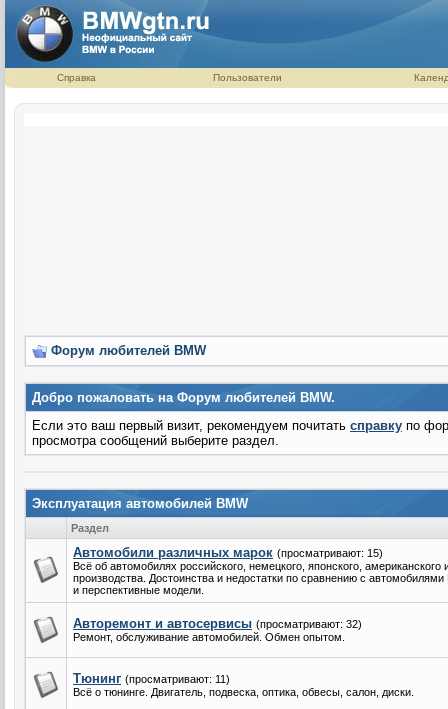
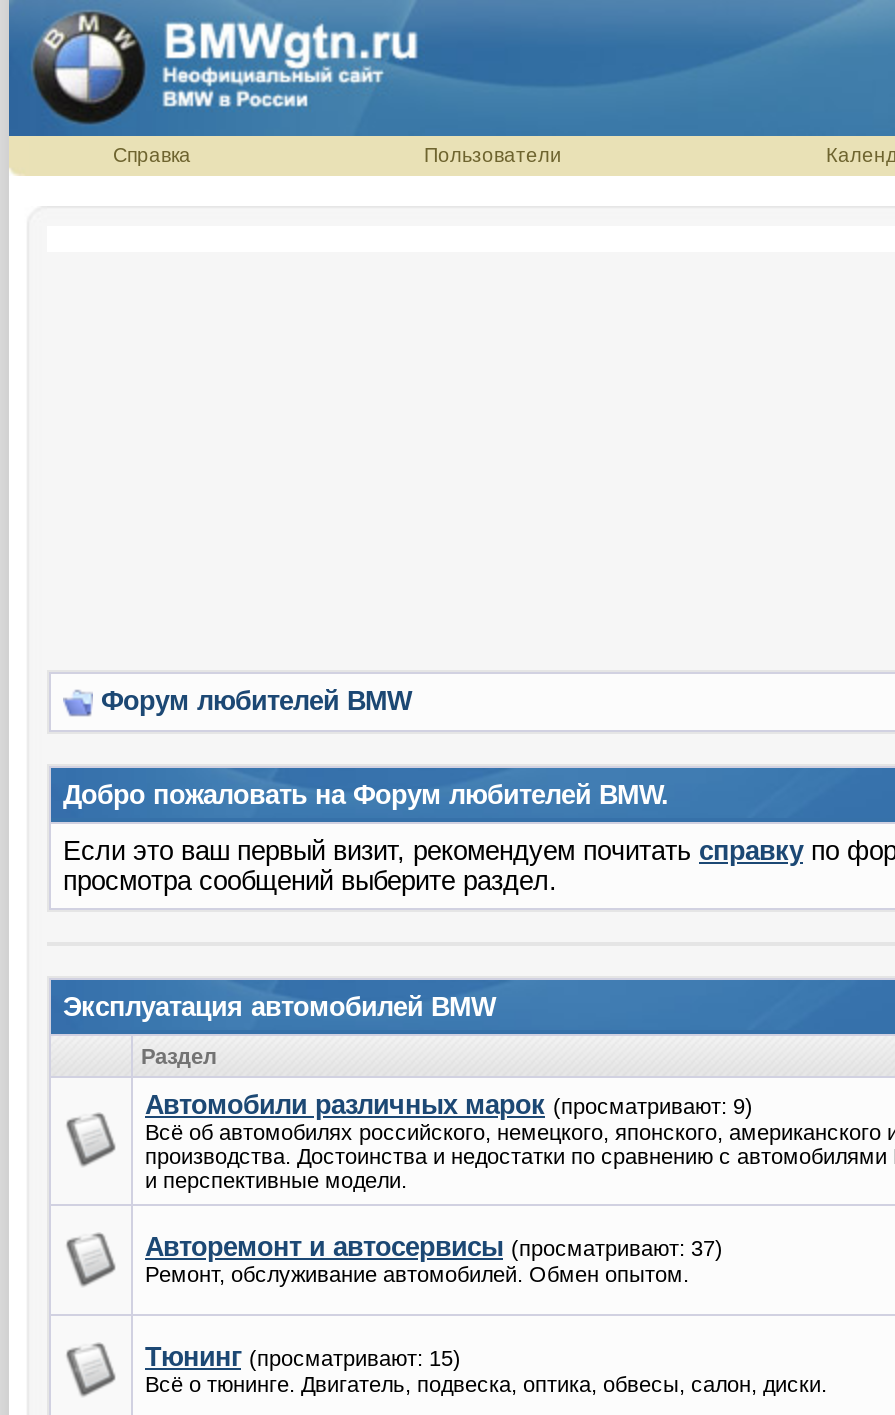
[73,545,383,560] Автомобили различных марок (просматривают: 15) -> [145,1089,753,1119] Автомобили различных марок (просматривают: 9)
[73,616,362,631] Авторемонт и автосервисы (просматривают: 32) -> [145,1231,723,1261] Авторемонт и автосервисы (просматривают: 37)
[73,671,230,686] Тюнинг (просматривают: 11) -> [145,1341,461,1371] Тюнинг (просматривают: 15)

